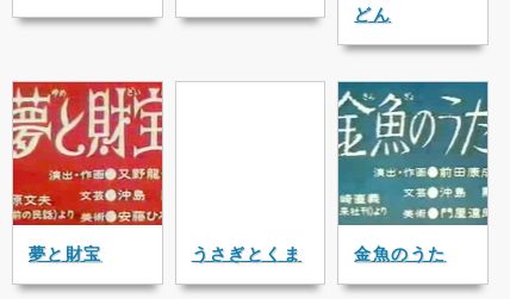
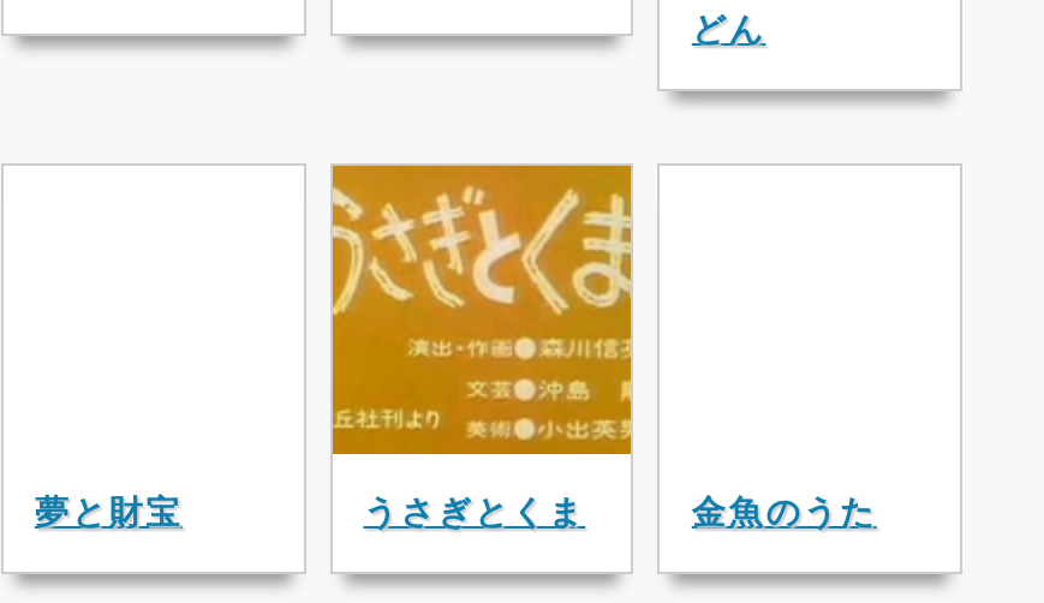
none -> [330,163,633,456] [image]
[12,81,163,226] [image] -> none
[337,81,489,226] [image] -> none

